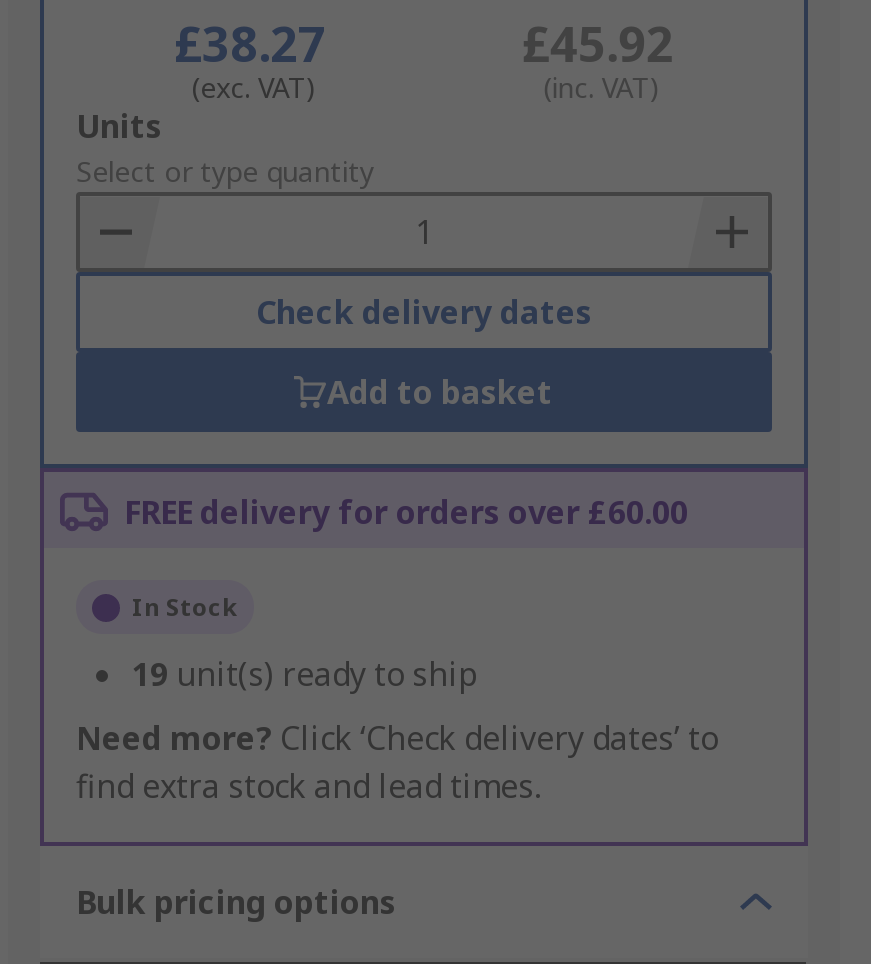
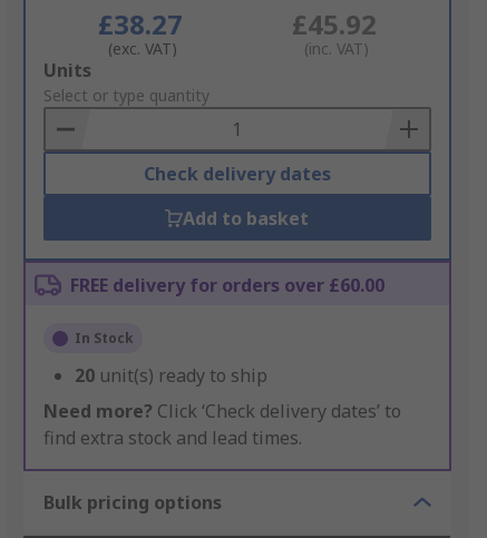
[132,653,478,697] 19 unit(s) ready to ship -> [75,364,267,388] 20 unit(s) ready to ship

